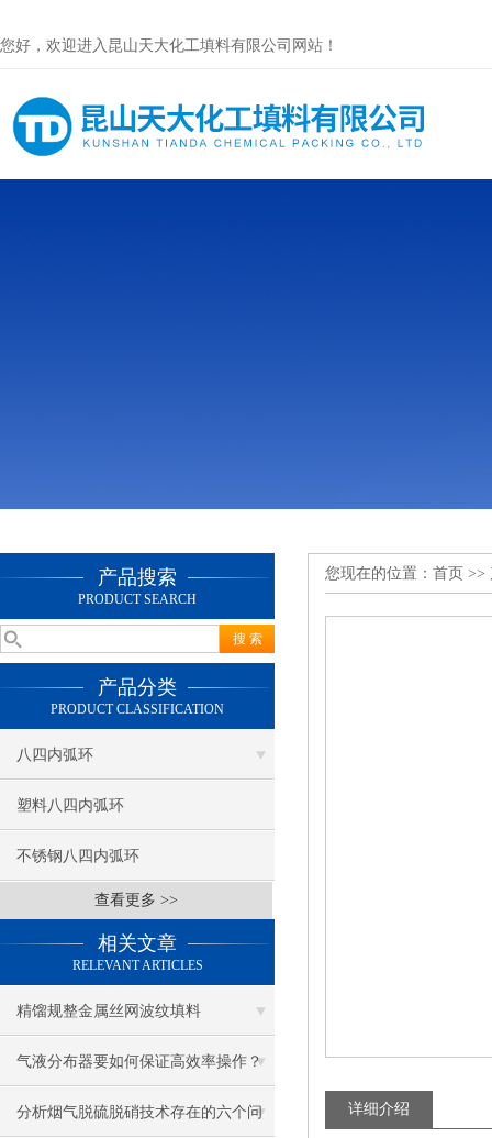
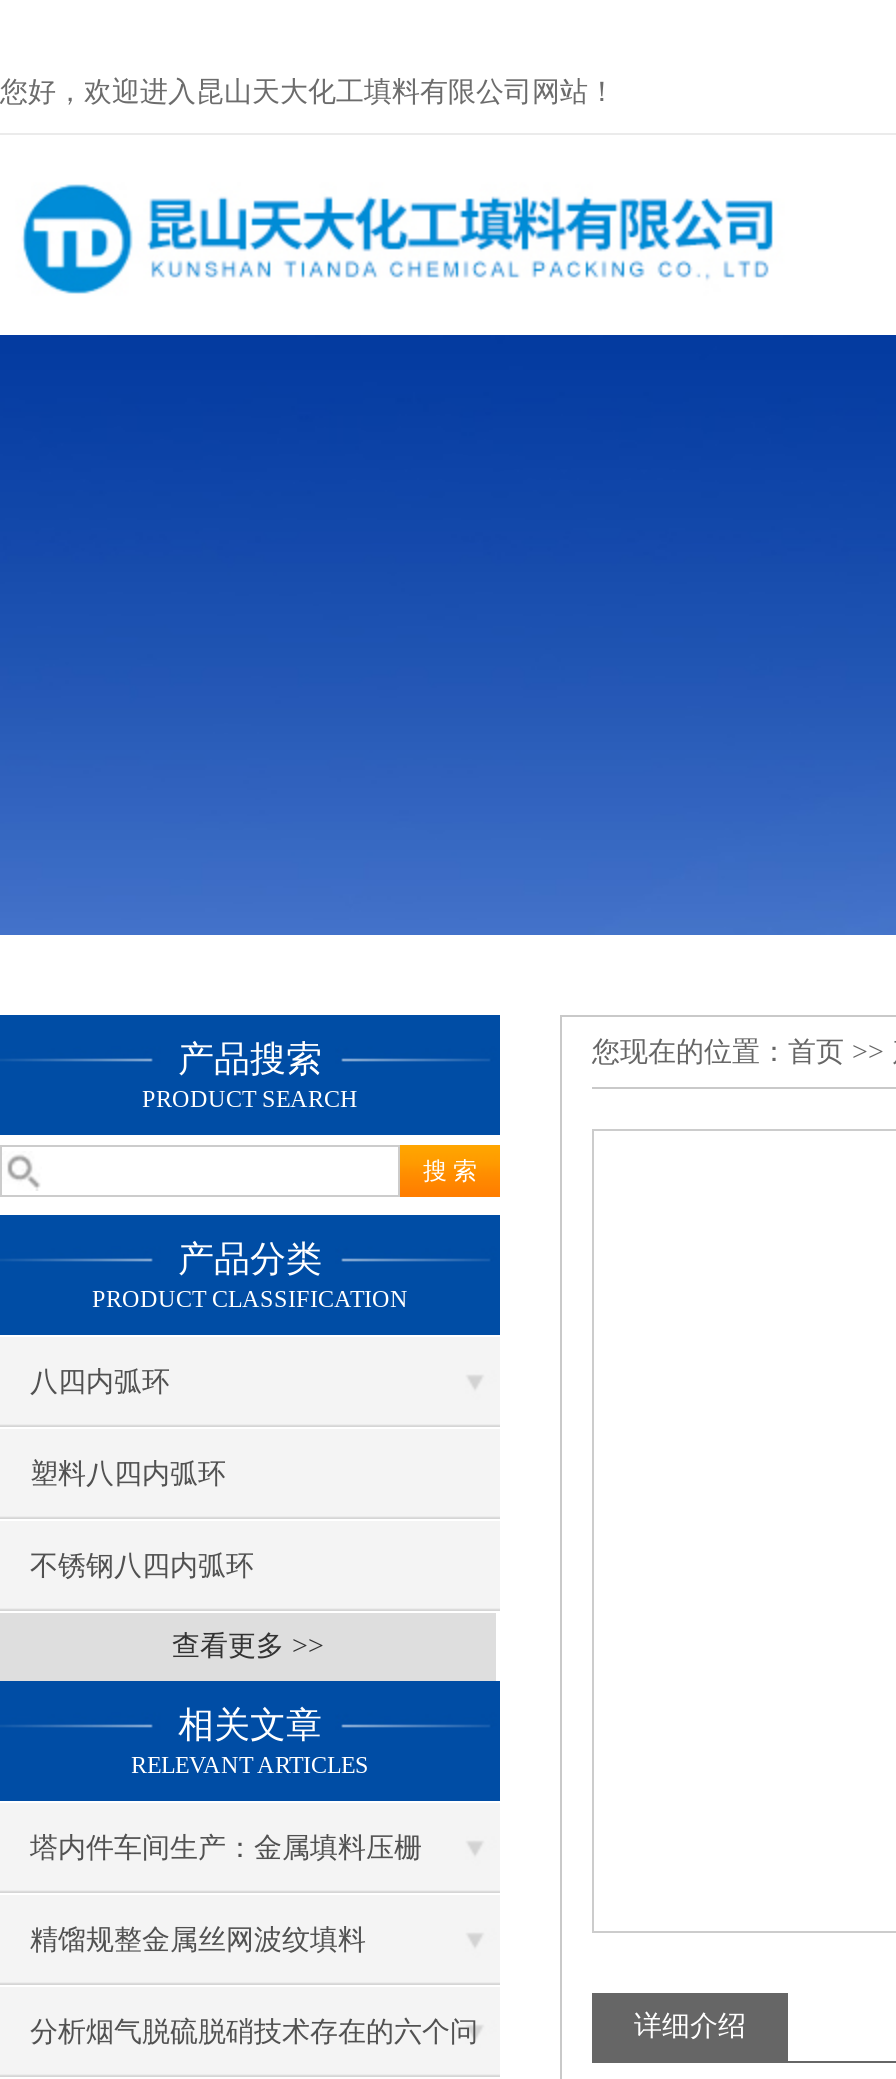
none -> [30,1833,422,1863] 塔内件车间生产：金属填料压栅
moved [16,1003,201,1019] -> [30,1925,366,1955]: 精馏规整金属丝网波纹填料
[16,1053,262,1070] 气液分布器要如何保证高效率操作？ -> none

